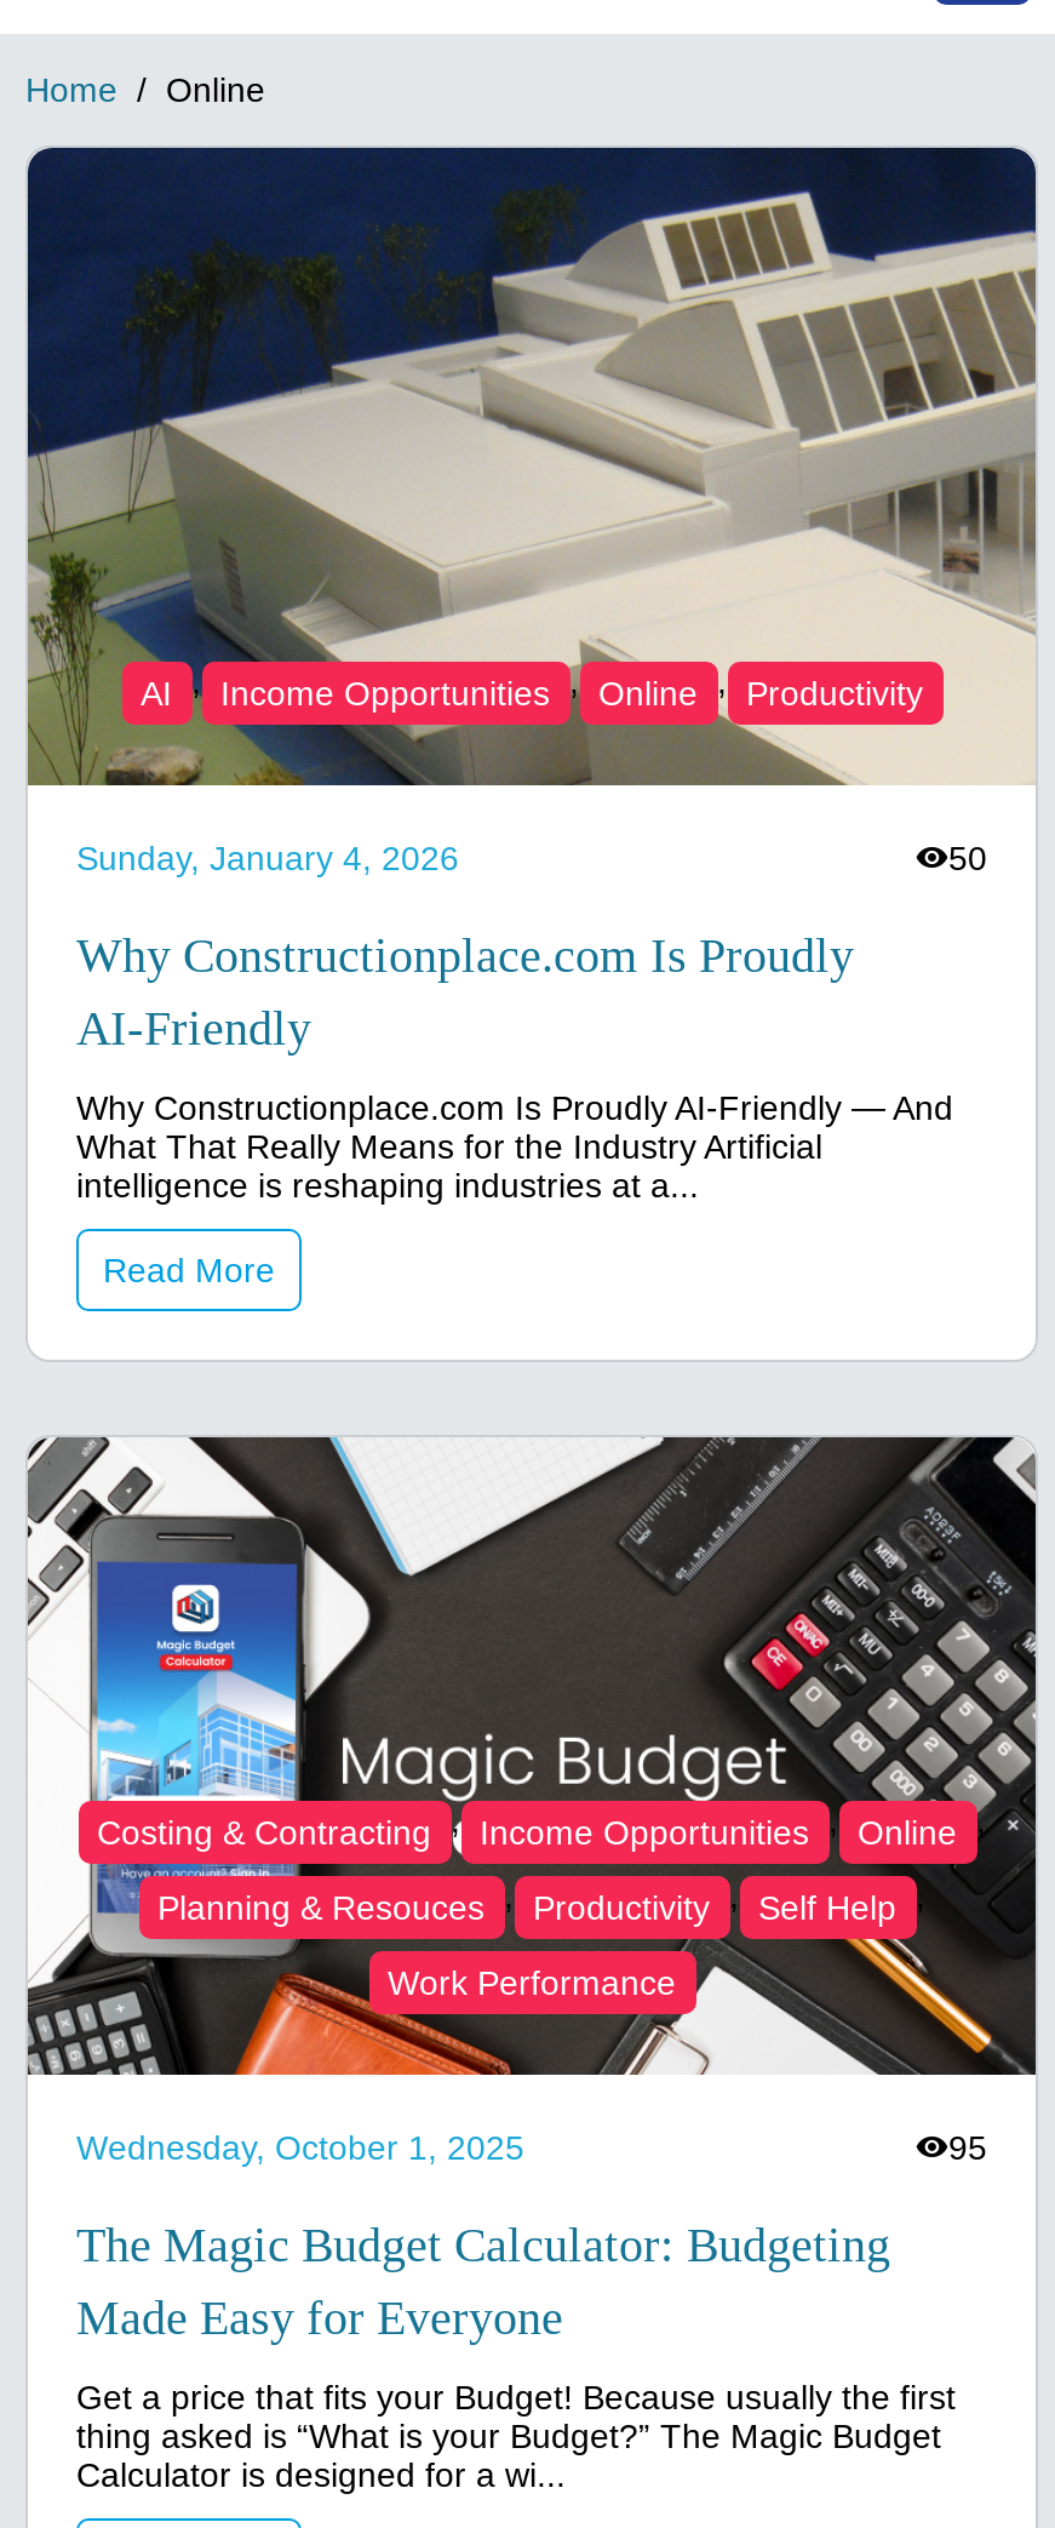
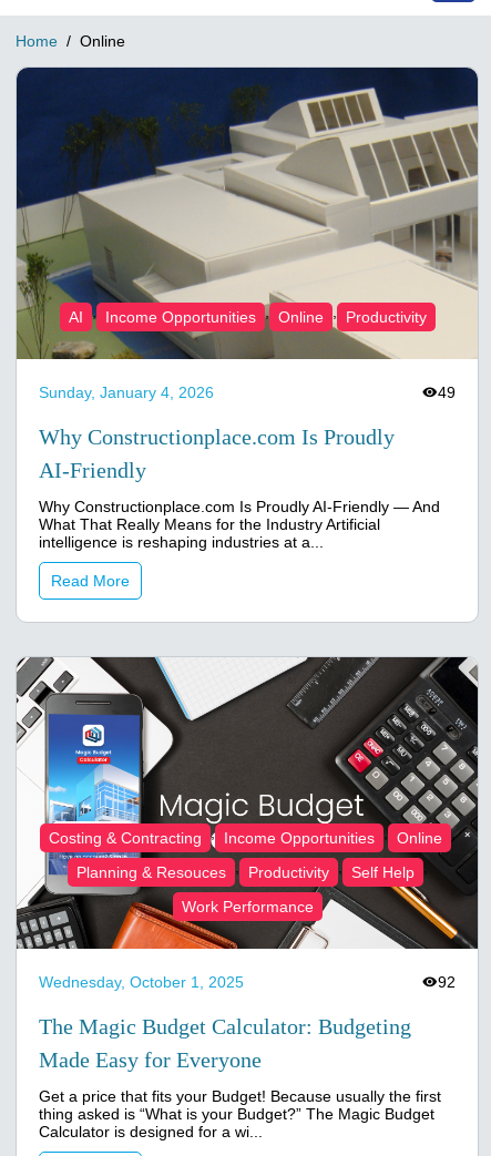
[948,839,987,878] 50 -> [438,384,456,402] 49
[948,2129,987,2168] 95 -> [438,973,456,991] 92

